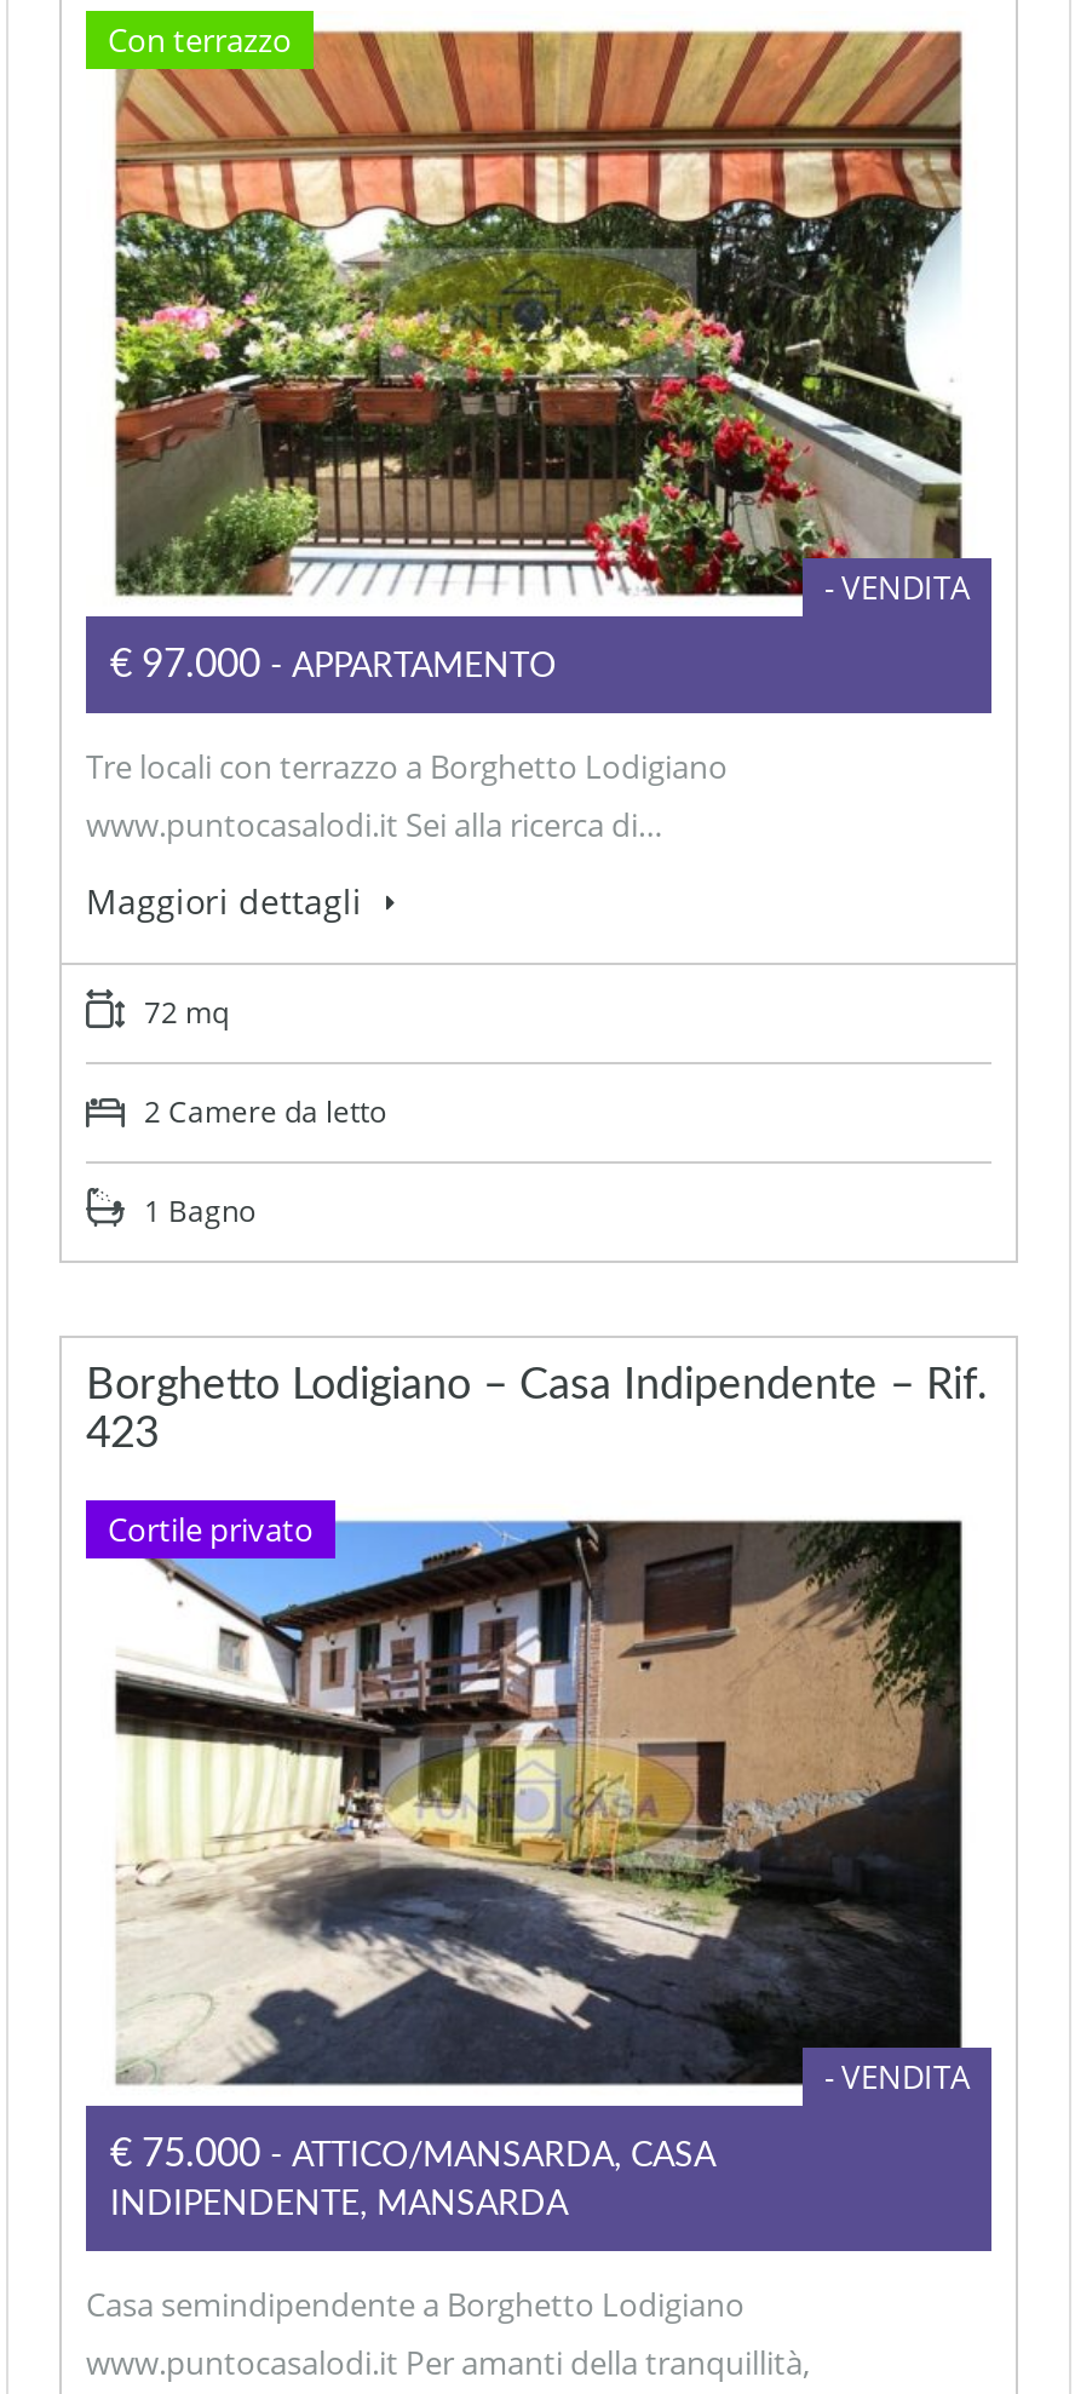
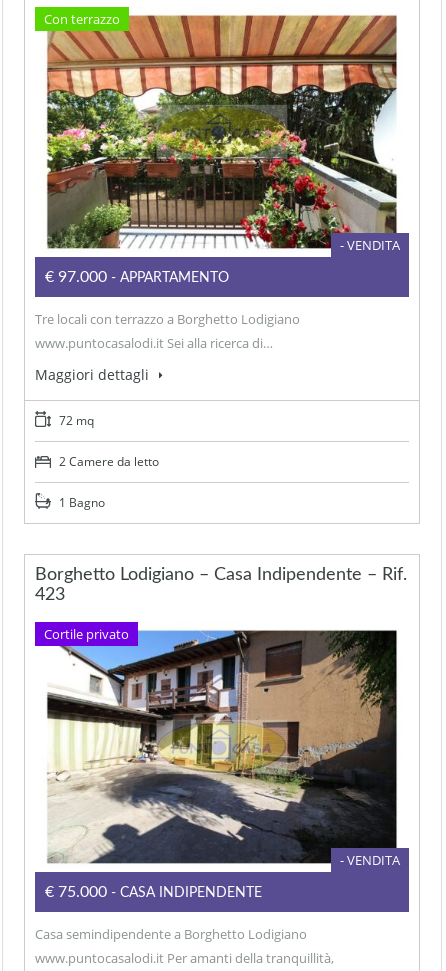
[110,2135,715,2222] €75.000 - ATTICO/MANSARDA, CASA | INDIPENDENTE, MANSARDA -> [58,884,262,900] €75.000 - CASA INDIPENDENTE

